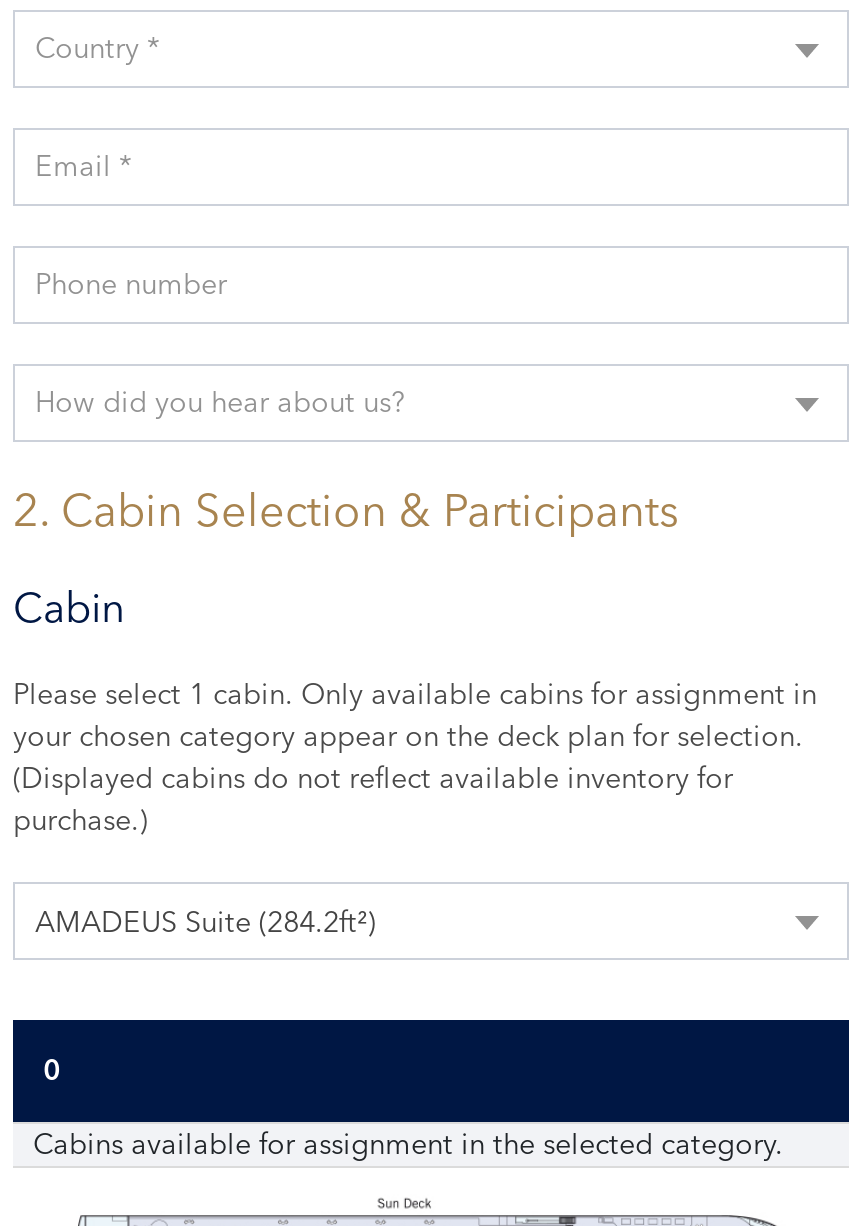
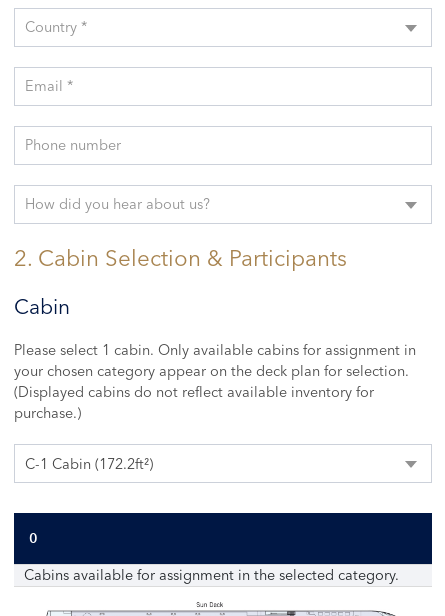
[35,904,375,940] AMADEUS Suite (284.2ft²) -> [25,455,153,473] C-1 Cabin (172.2ft²)

